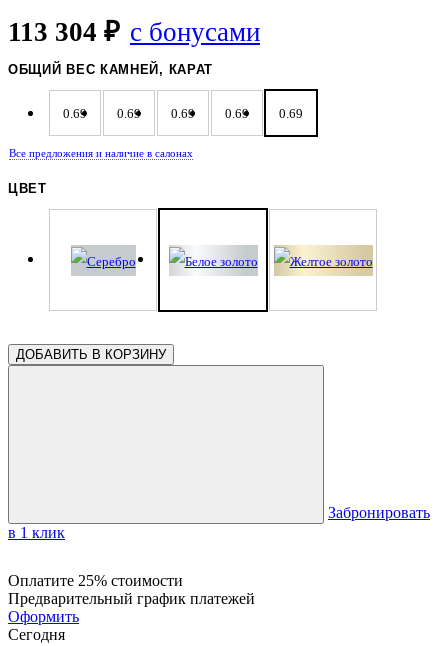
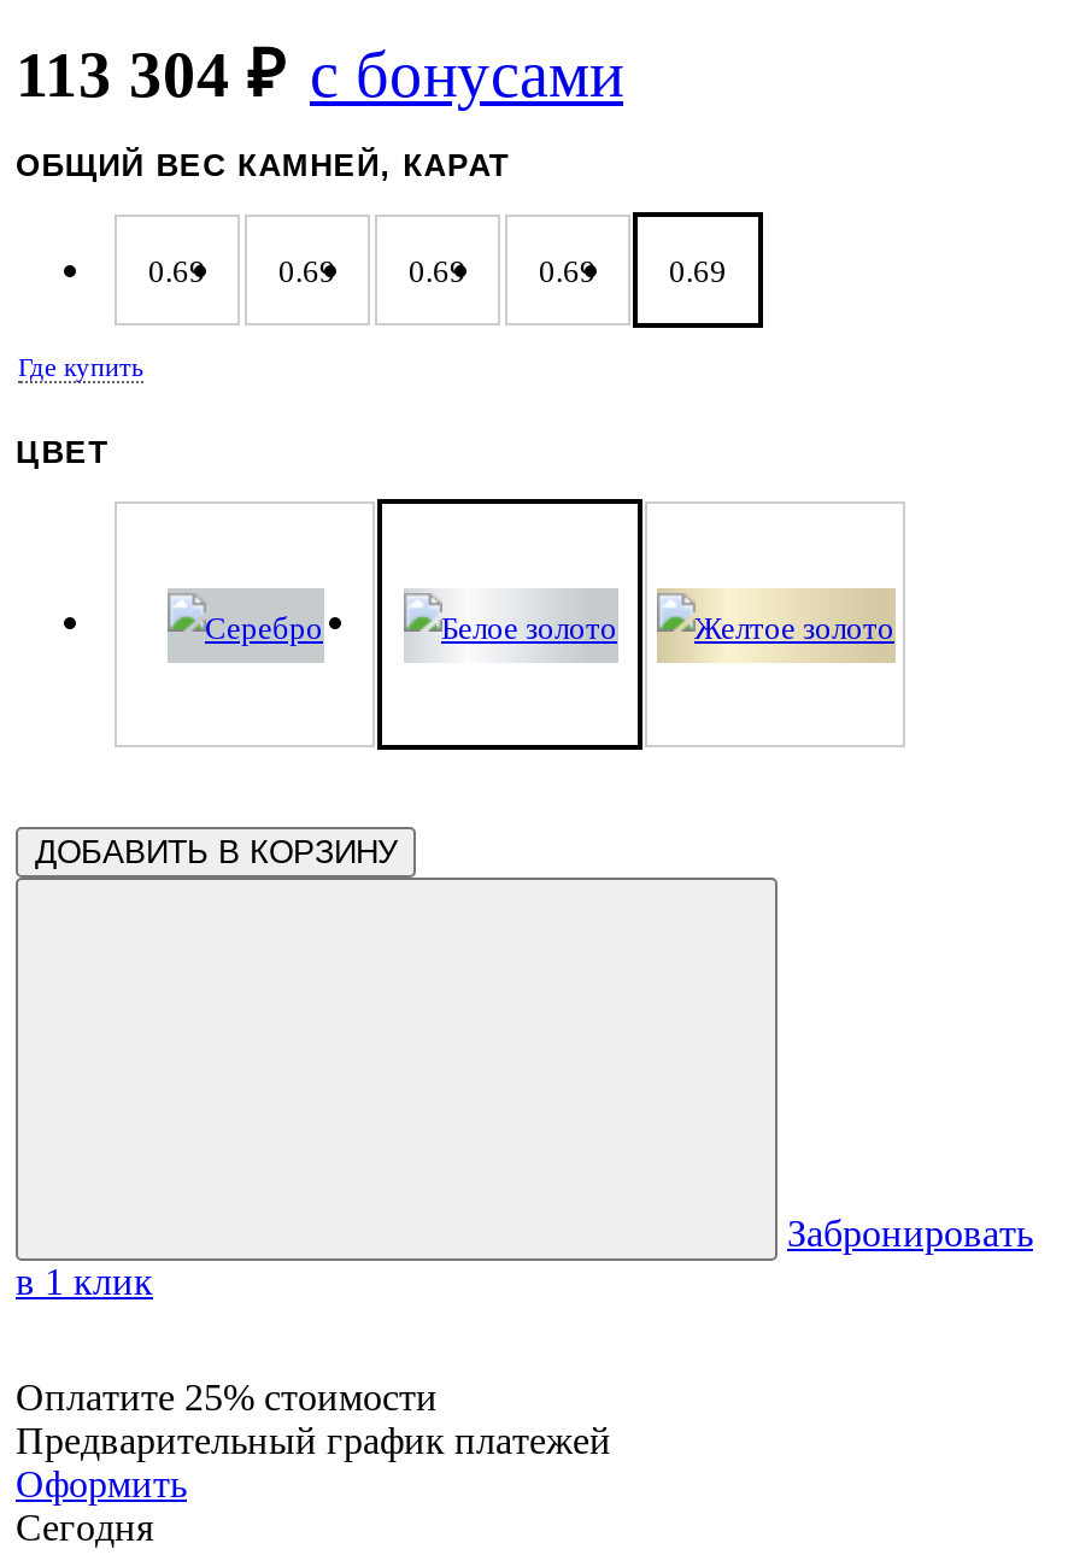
[9,147,193,159] Все предложения и наличие в салонах -> [18,352,143,381] Где купить

